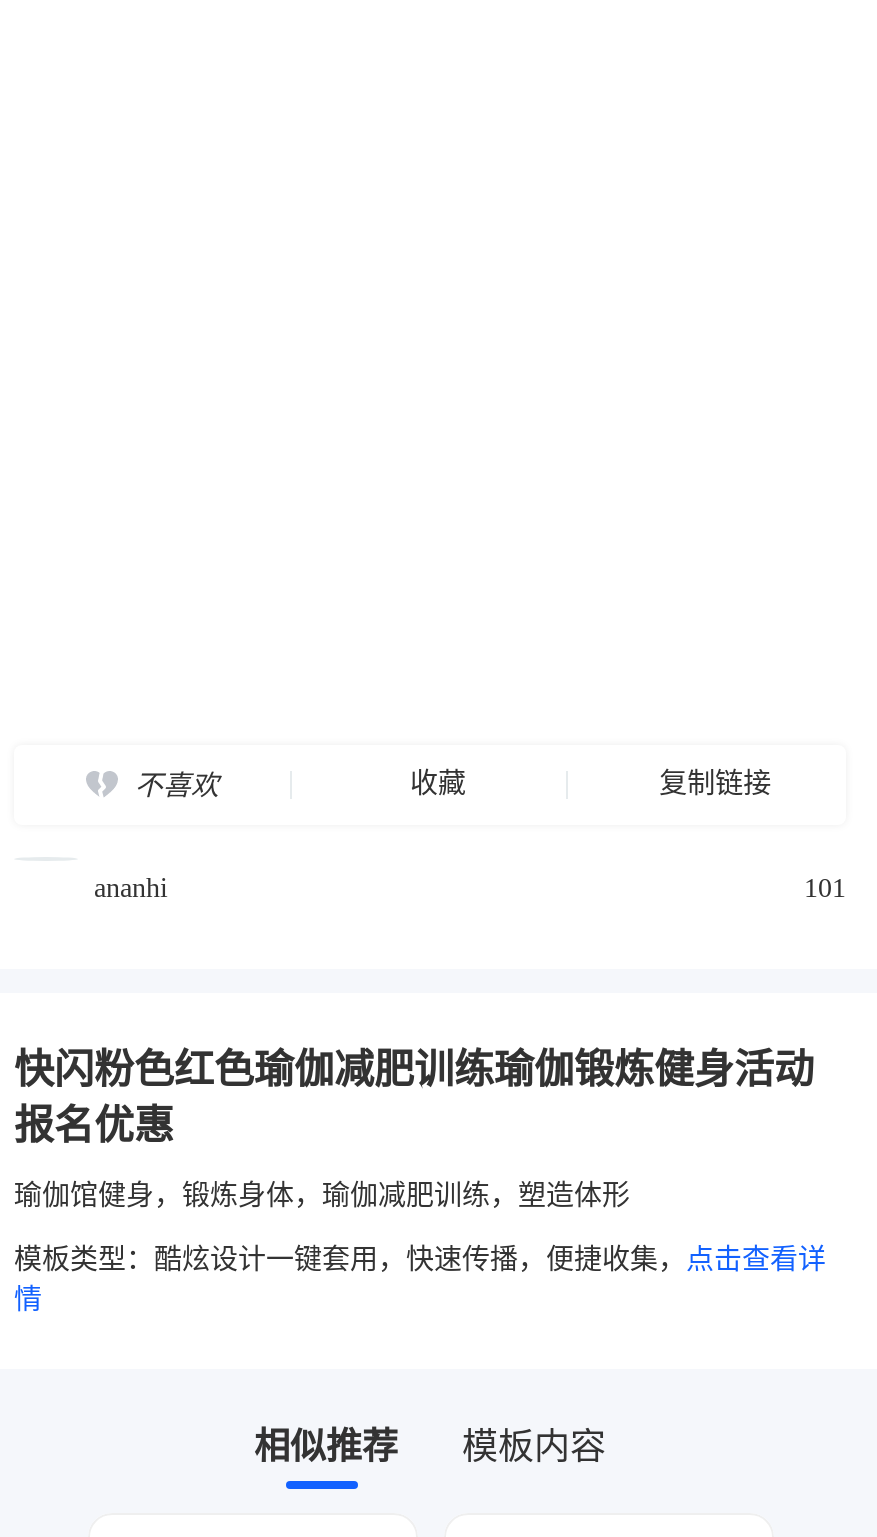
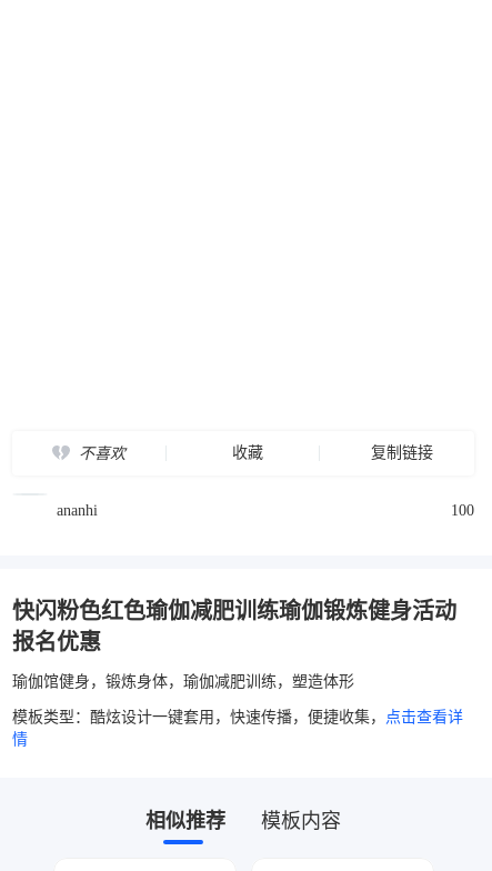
[804,873,846,903] 101 -> [451,502,474,519] 100

